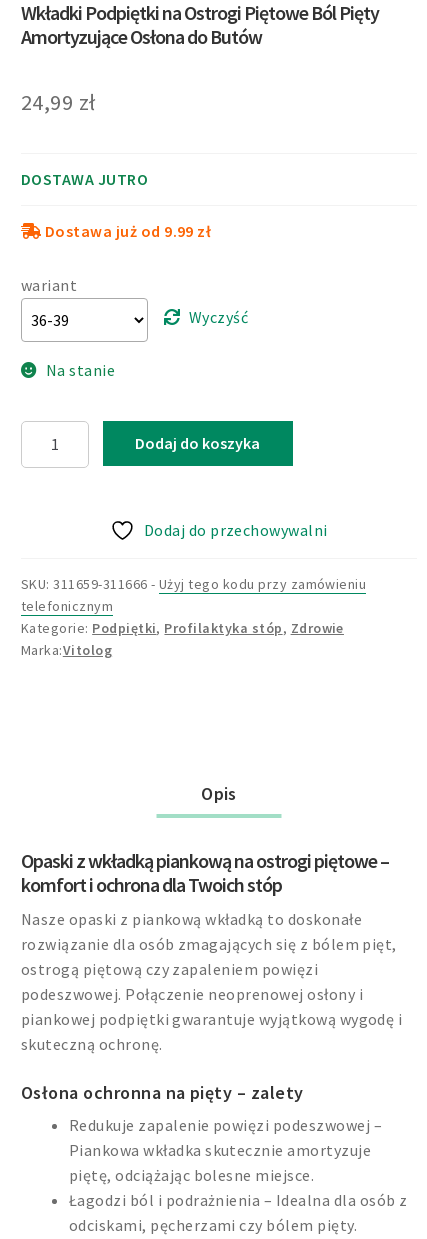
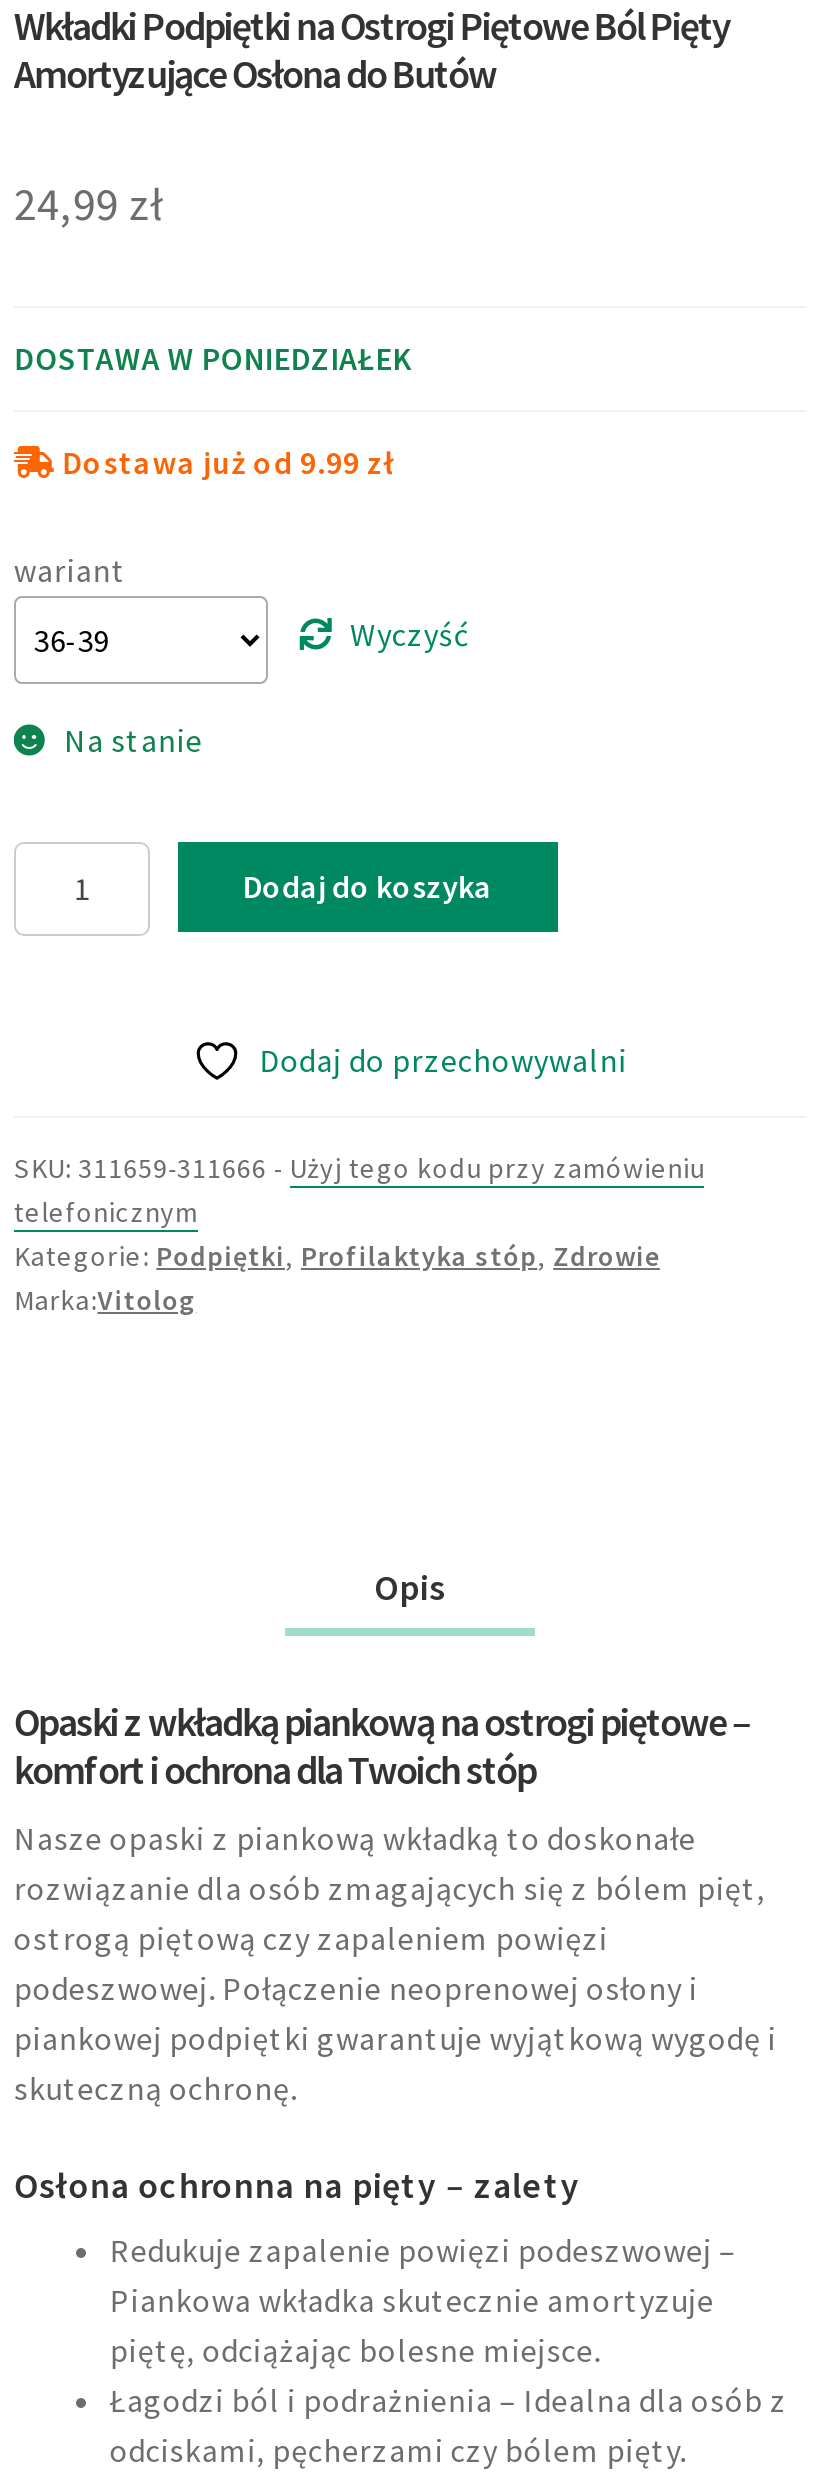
[21,168,148,188] DOSTAWA JUTRO -> [14,337,411,377] DOSTAWA W PONIEDZIAŁEK

